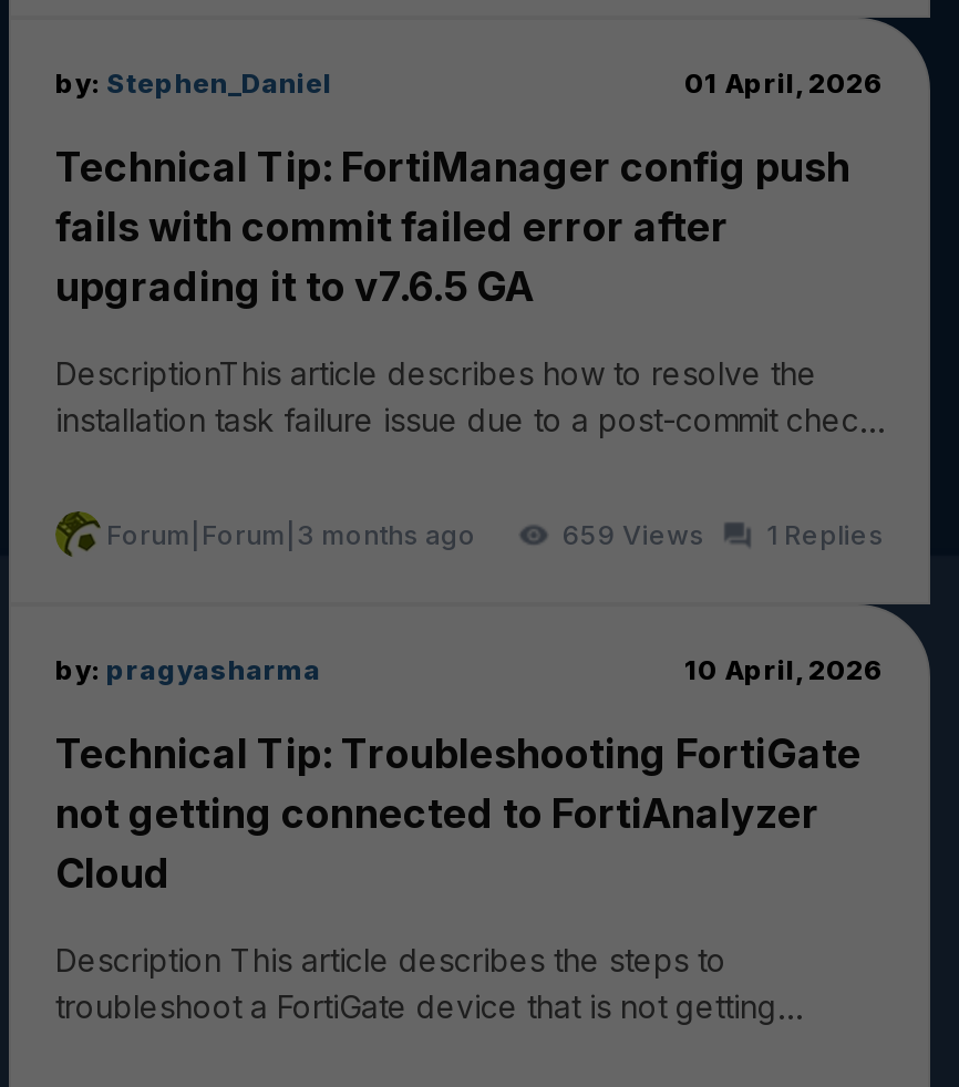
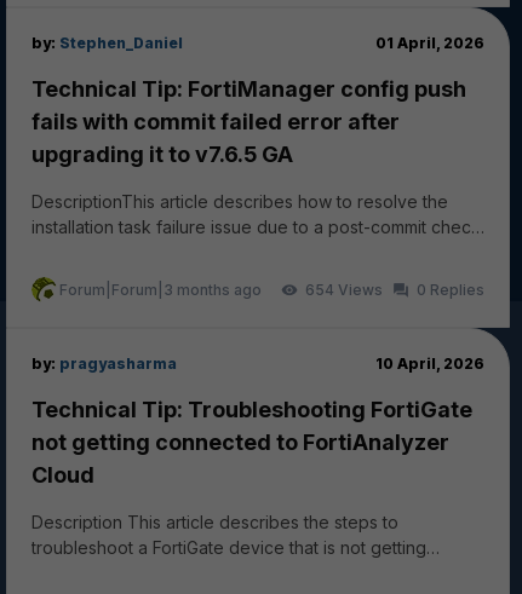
[563,518,616,551] 659 -> [305,280,334,299] 654
[766,518,777,551] 1 -> [417,280,426,299] 0

